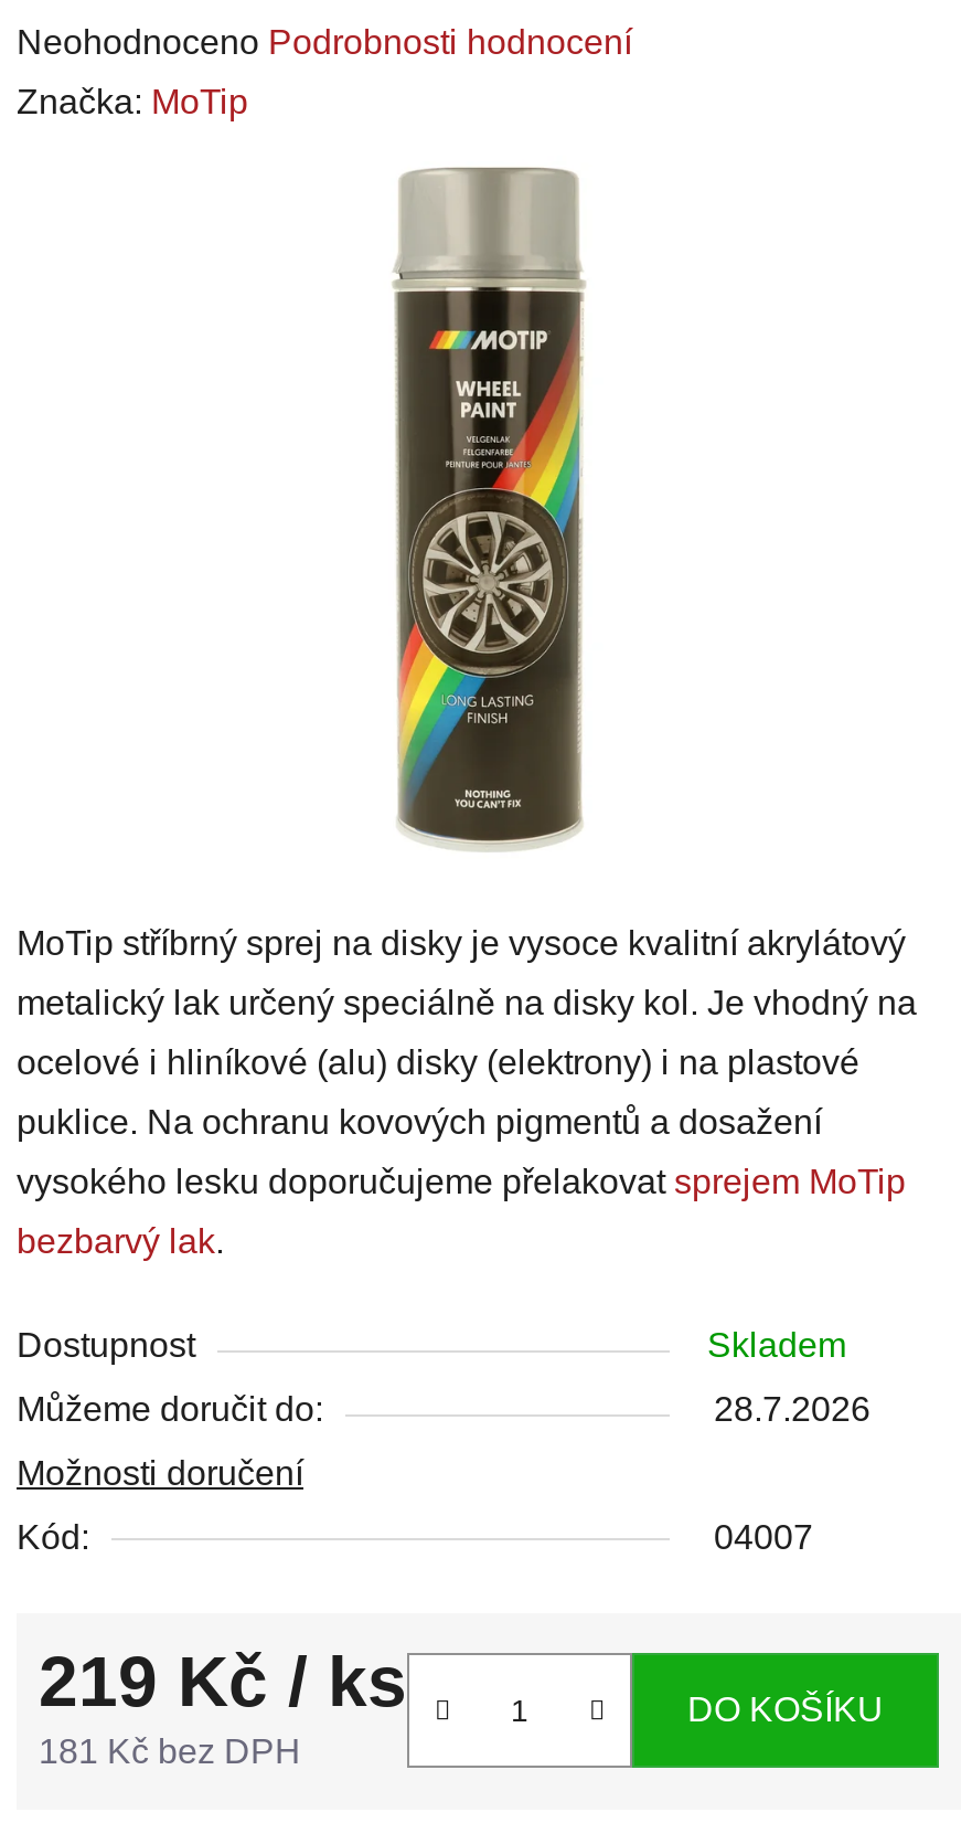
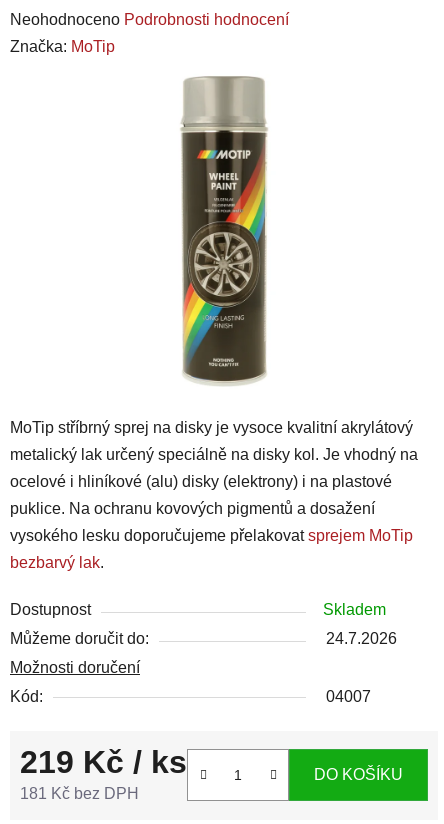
[714,1390,870,1427] 28.7.2026 -> [326,630,397,647] 24.7.2026

